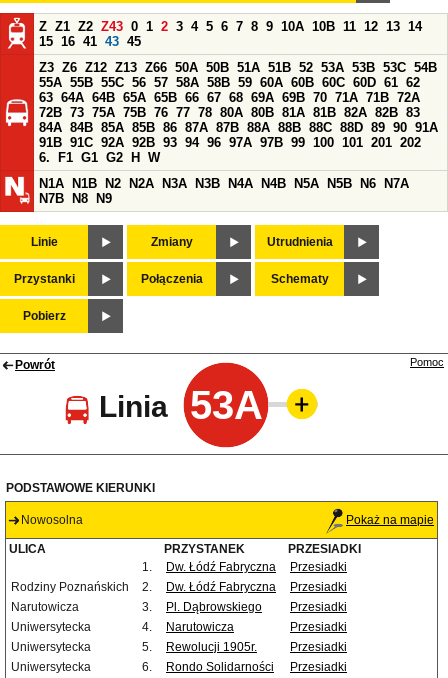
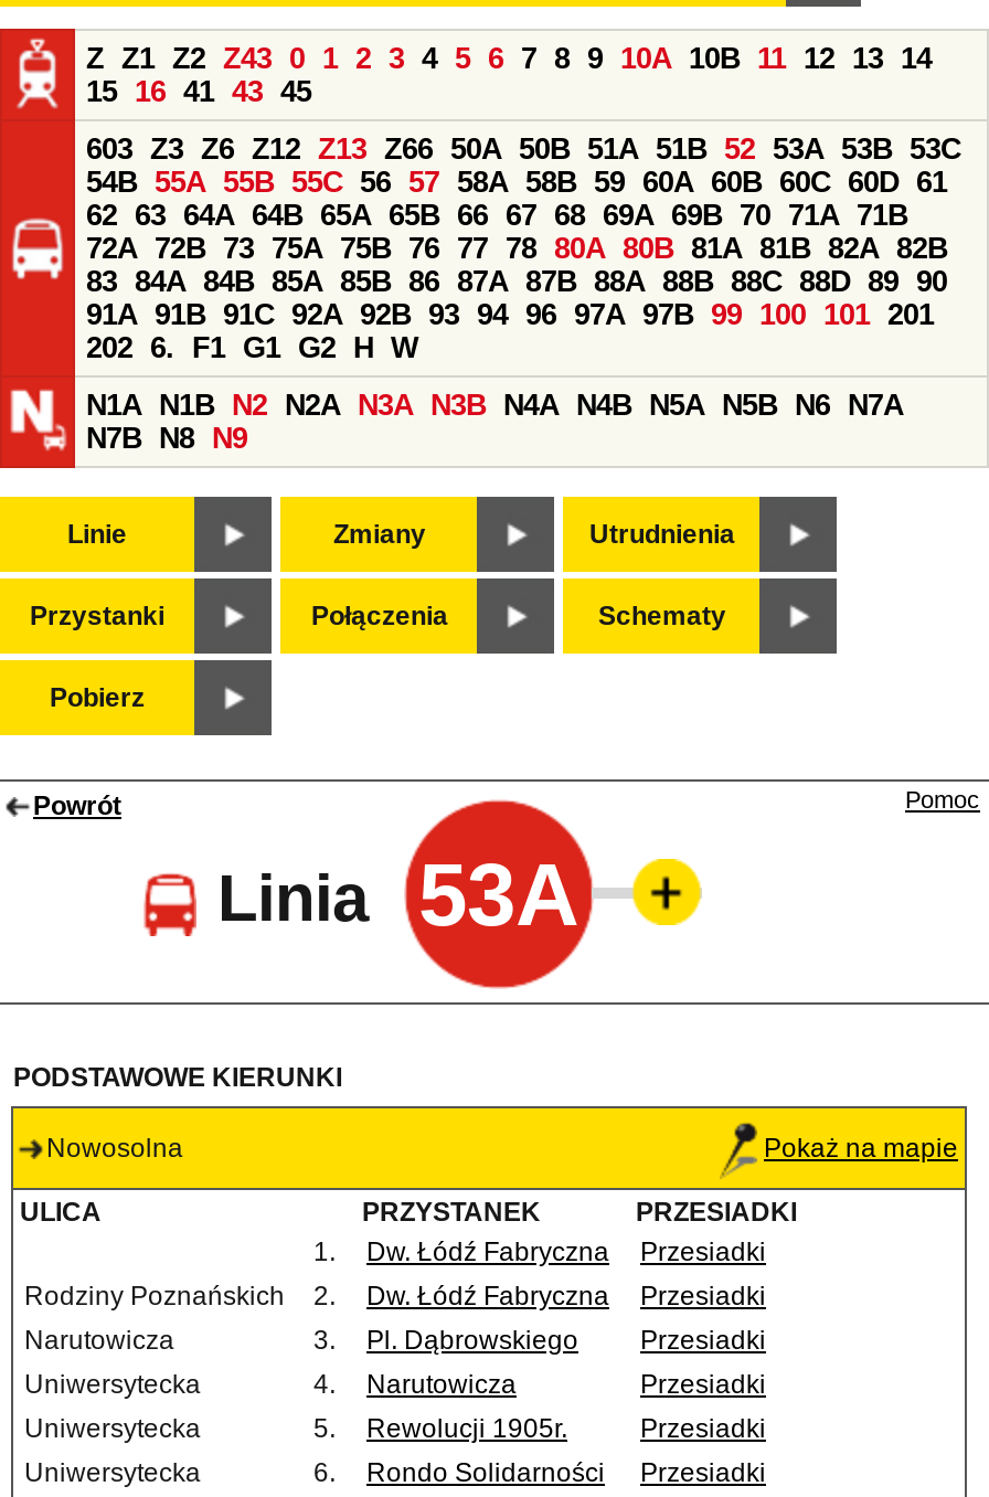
[39,60,438,165] Z3 Z6 Z12 Z13 Z66 50A 50B 51A 51B 52 53A 53B 53C 54B | 55A 55B 55C 56 57 58A 58B 59 60A 60B 60C 60D 61 62 | 63 64A 64B 65A 65B 66 67 68 69A 69B 70 71A 71B 72A | 72B 73 75A 75B 76 77 78 80A 80B 81A 81B 82A 82B 83 | 84A 84B 85A 85B 86 87A 87B 88A 88B 88C 88D 89 90 91A | 91B 91C 92A 92B 93 94 96 97A 97B 99 100 101 201 202 | 6. F1 G1 G2 H W -> [86,132,960,364] 603 Z3 Z6 Z12 Z13 Z66 50A 50B 51A 51B 52 53A 53B 53C | 54B 55A 55B 55C 56 57 58A 58B 59 60A 60B 60C 60D 61 | 62 63 64A 64B 65A 65B 66 67 68 69A 69B 70 71A 71B | 72A 72B 73 75A 75B 76 77 78 80A 80B 81A 81B 82A 82B | 83 84A 84B 85A 85B 86 87A 87B 88A 88B 88C 88D 89 90 | 91A 91B 91C 92A 92B 93 94 96 97A 97B 99 100 101 201 | 202 6. F1 G1 G2 H W

